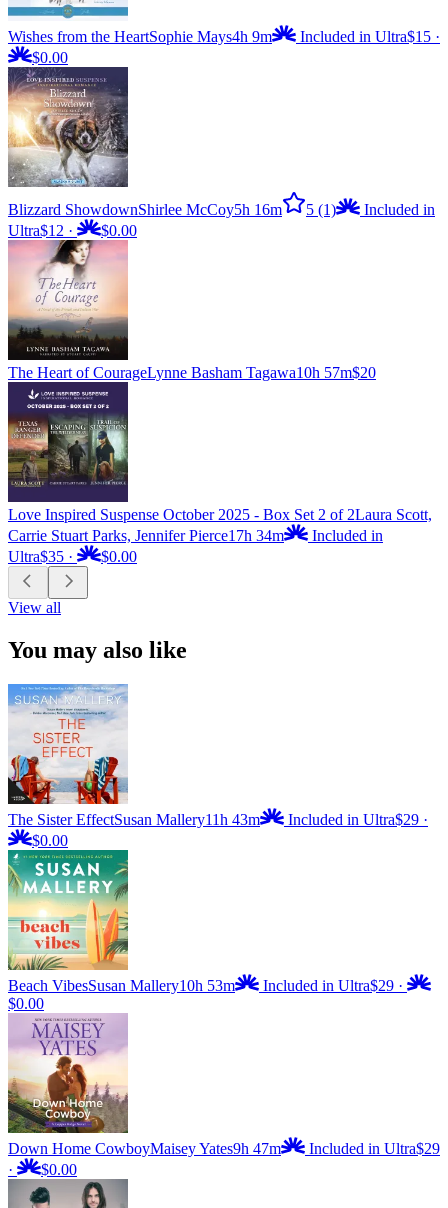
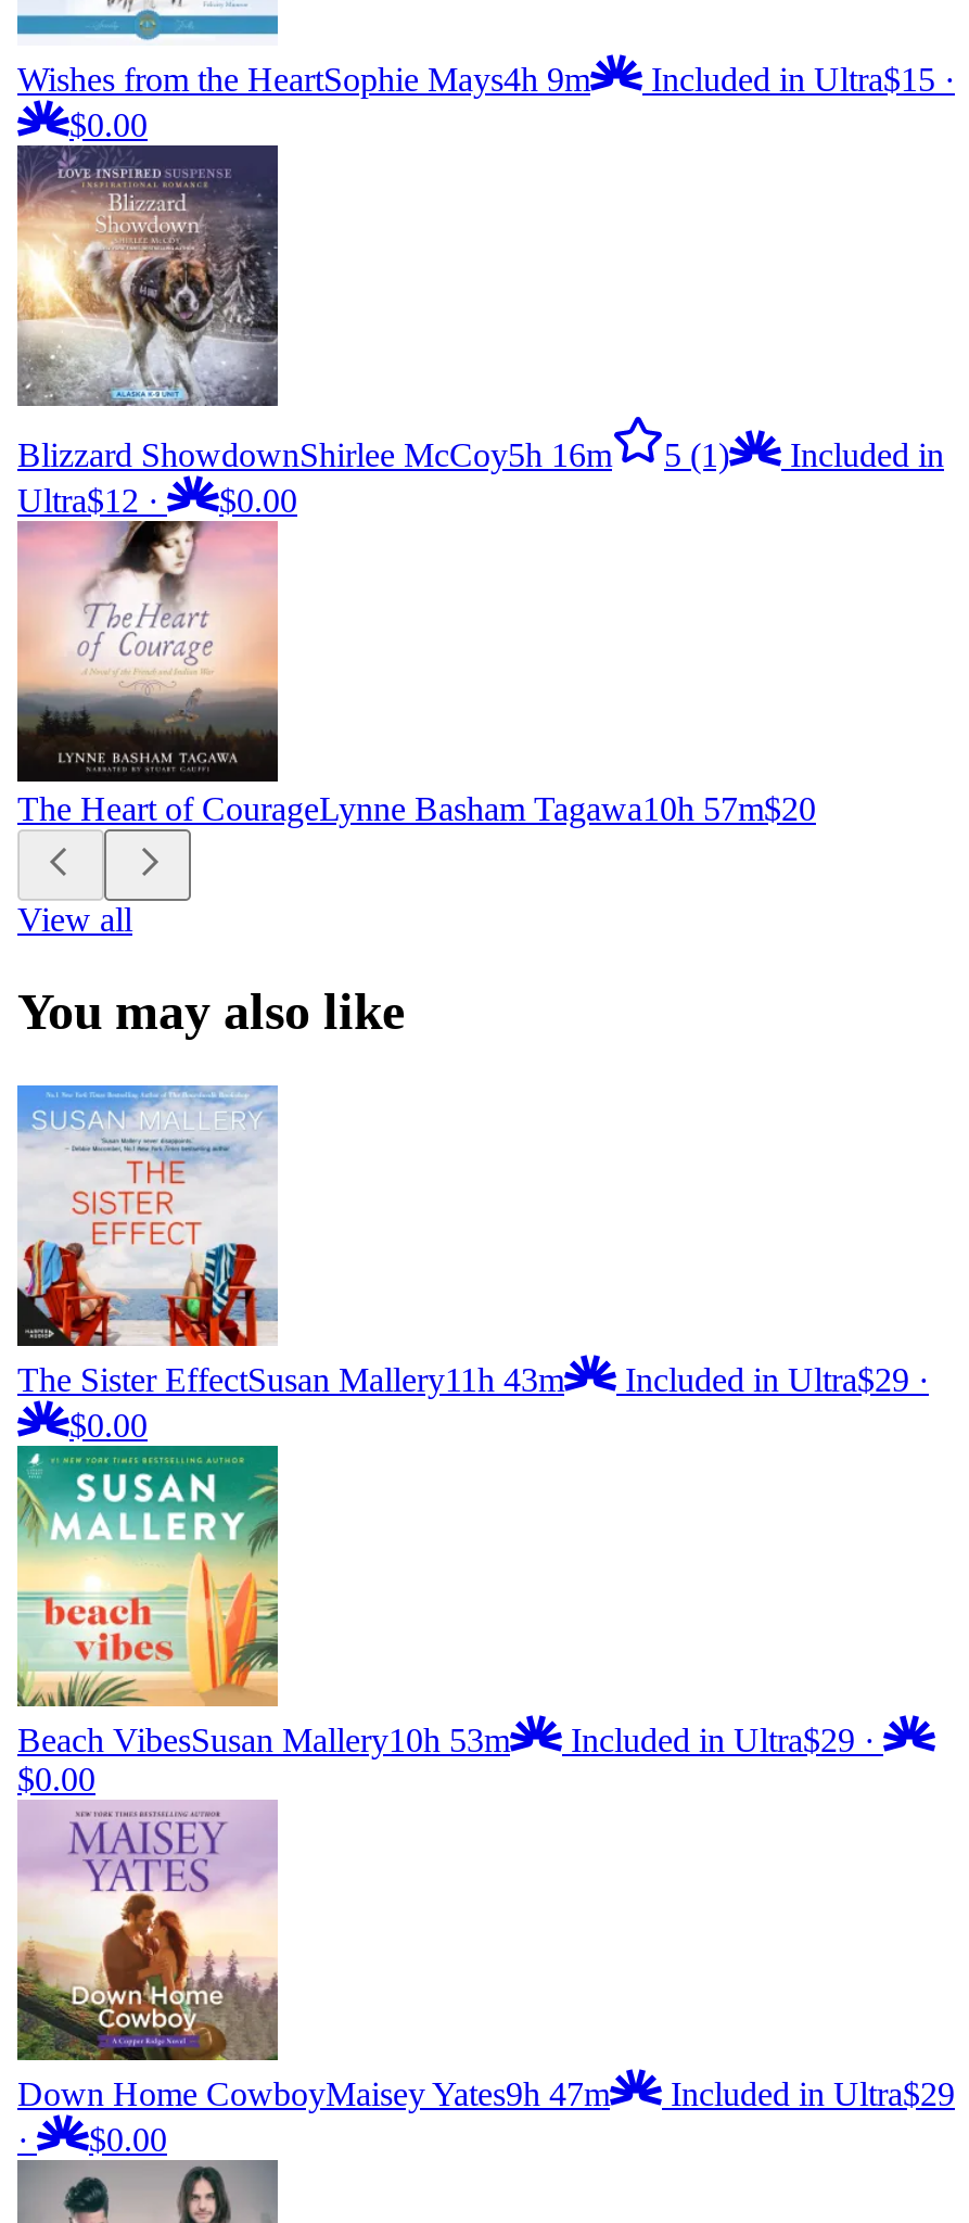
[7,383,432,565] [image] | Love Inspired Suspense October 2025 - Box Set 2 of 2Laura Scott, | Carrie Stuart Parks, Jennifer Pierce17h 34m | Included in | Ultra$35 · | $0.00 -> none

